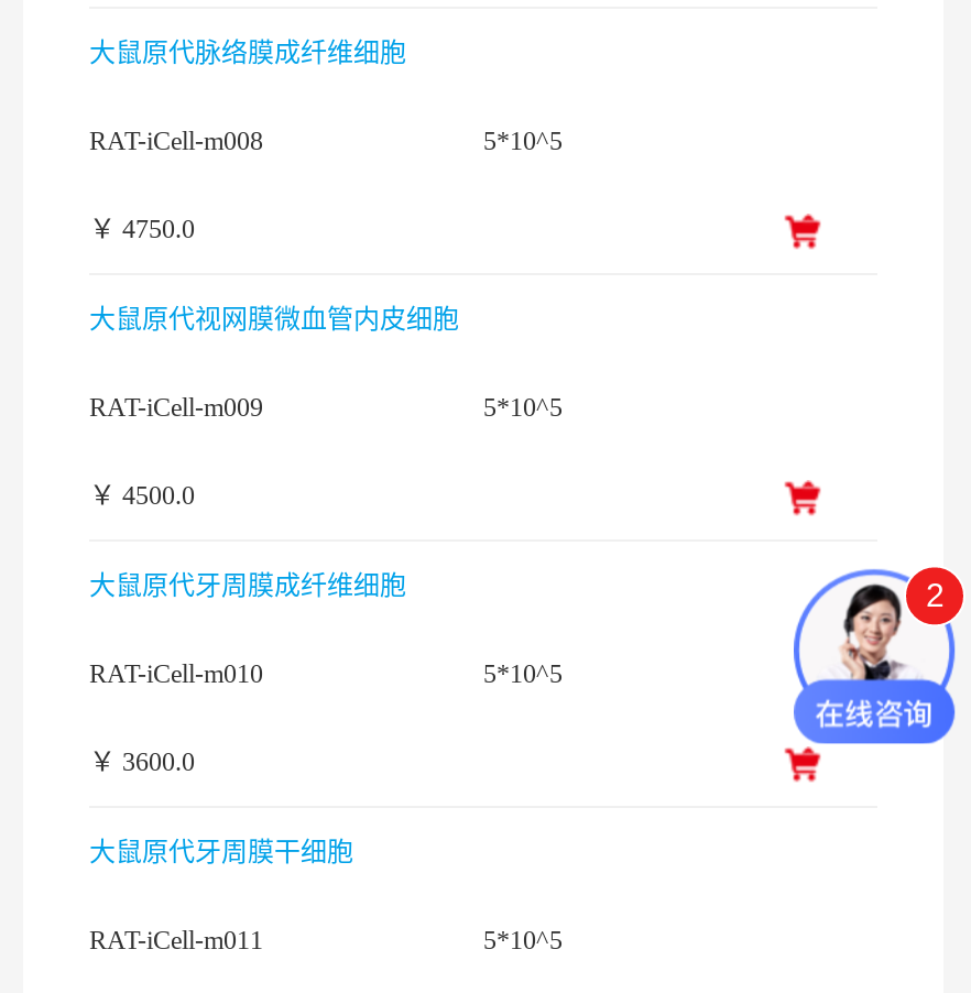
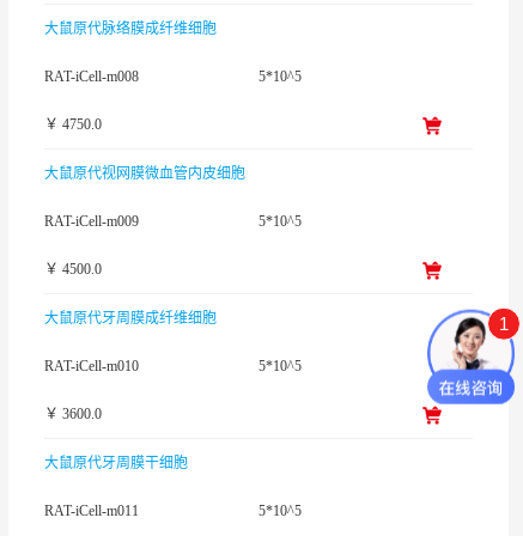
[926,576,943,614] 2 -> [499,313,509,333] 1

